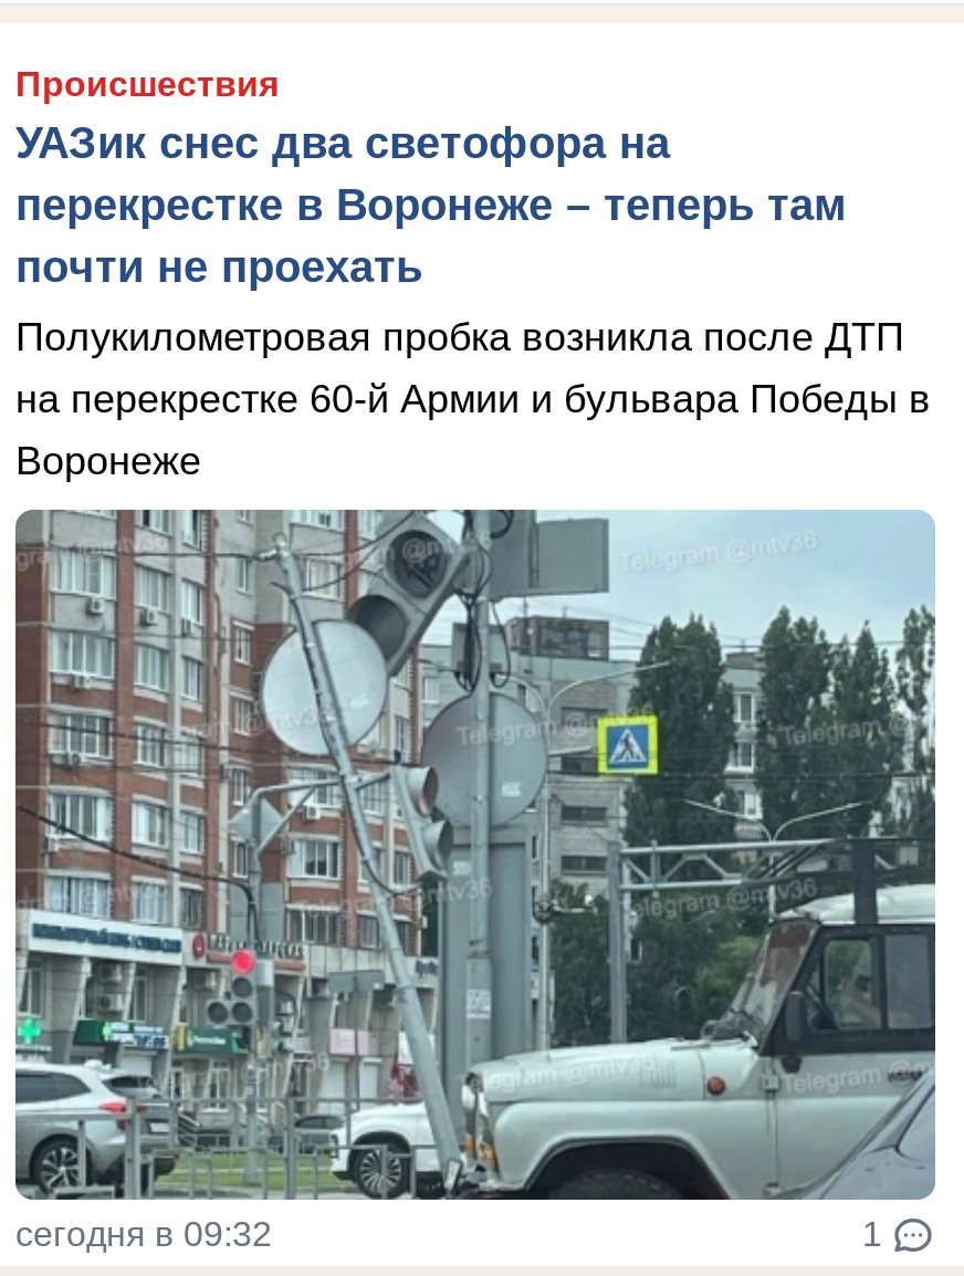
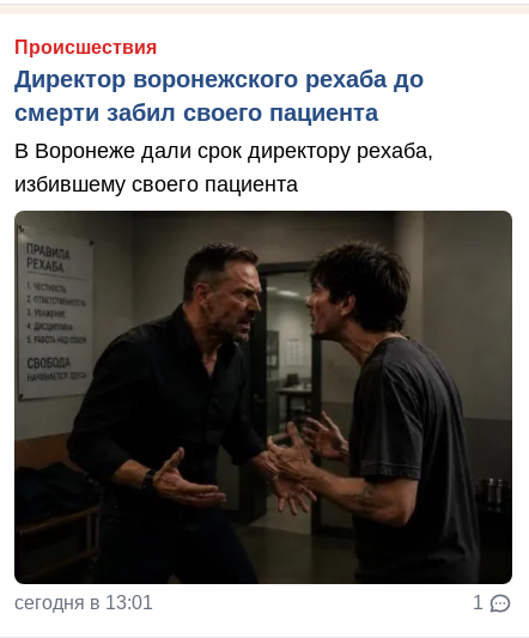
[15,119,847,291] УАЗик снес два светофора на | перекрестке в Воронеже – теперь там | почти не проехать -> [14,66,424,126] Директор воронежского рехаба до | смерти забил своего пациента
[15,315,931,483] Полукилометровая пробка возникла после ДТП | на перекрестке 60-й Армии и бульвара Победы в | Воронеже -> [14,139,433,196] В Воронеже дали срок директору рехаба, | избившему своего пациента
[13,508,937,1253] [image] | сегодня в 09:32 -> [14,239,513,613] [image] | сегодня в 13:01

